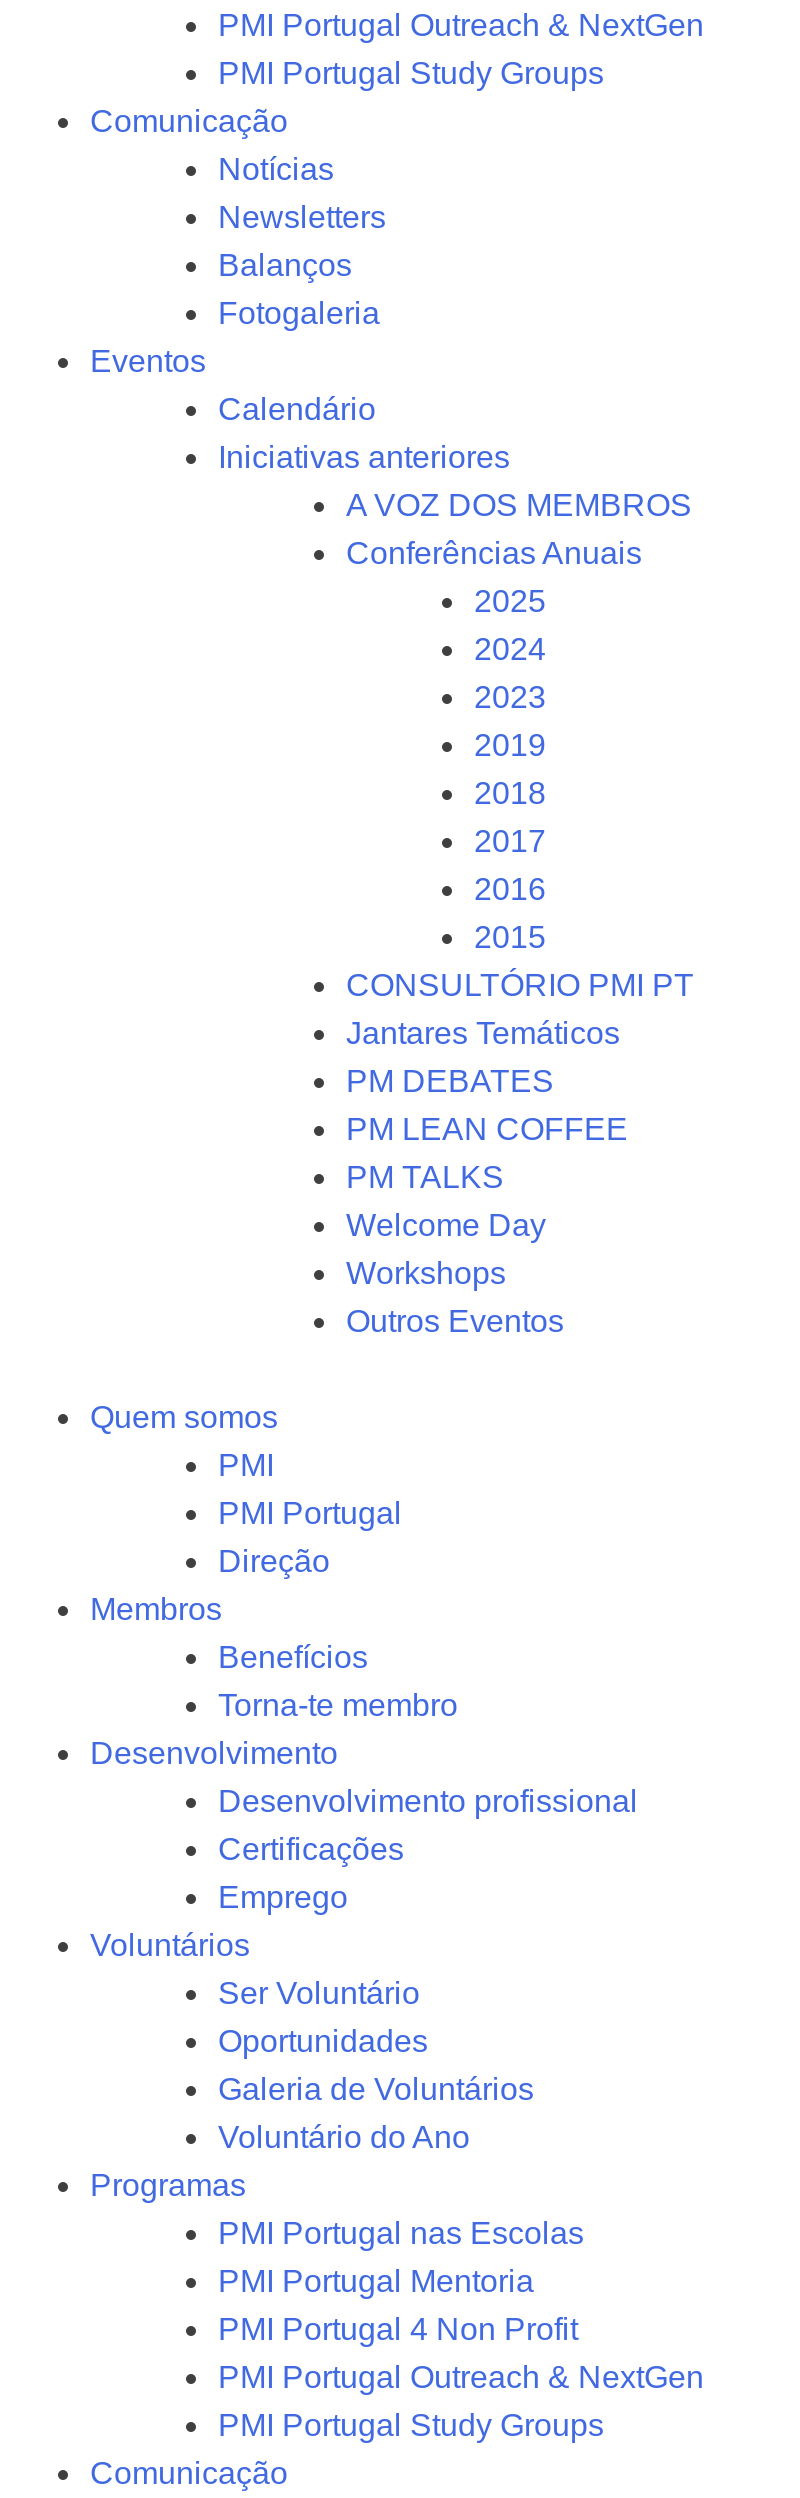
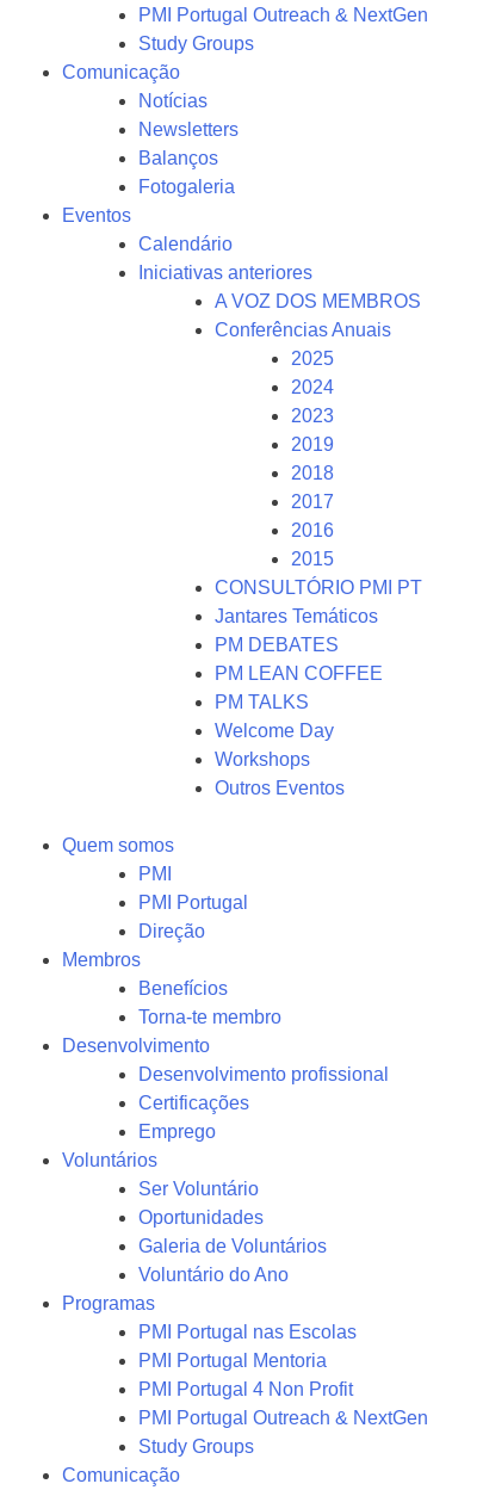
[218,56,604,90] PMI Portugal Study Groups -> [138,33,254,54] Study Groups
[218,2408,604,2442] PMI Portugal Study Groups -> [138,1436,254,1457] Study Groups

